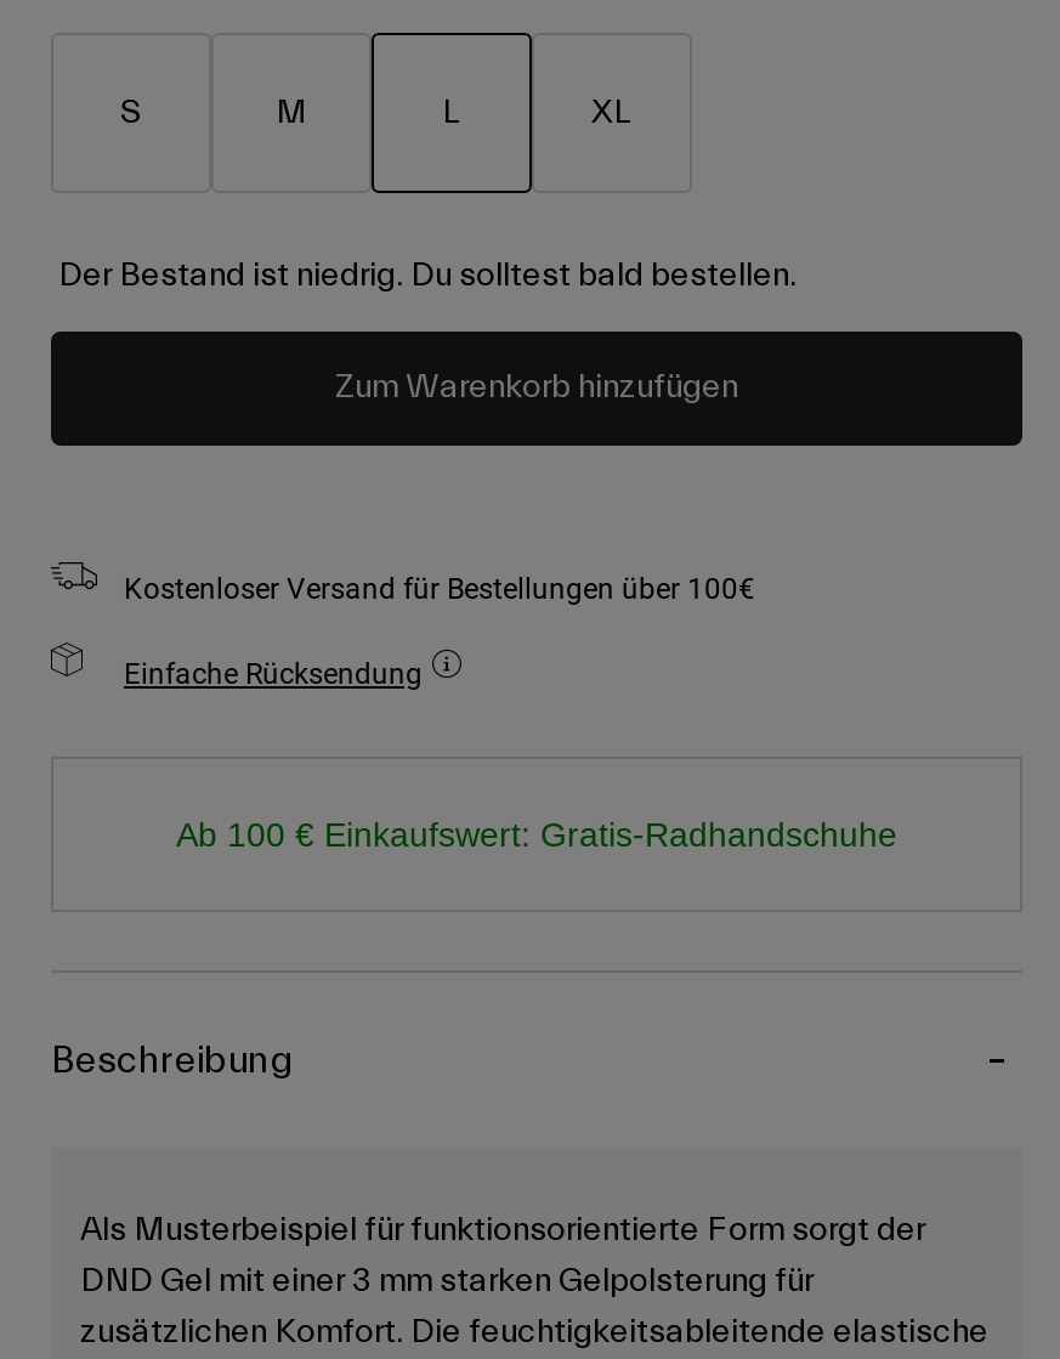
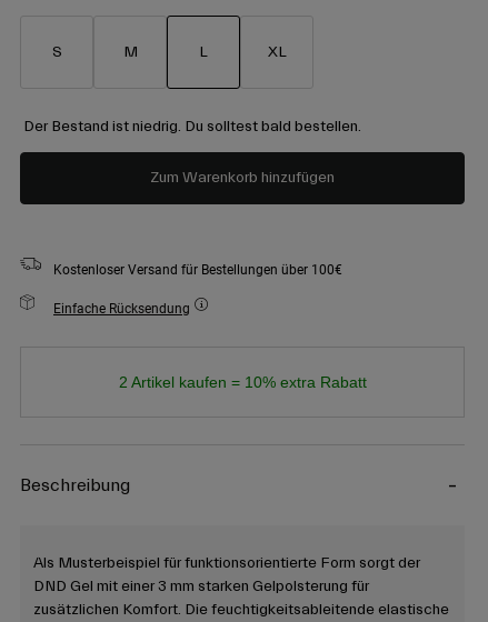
[176,815,897,854] Ab 100 € Einkaufswert: Gratis-Radhandschuhe -> [118,373,366,391] 2 Artikel kaufen = 10% extra Rabatt

